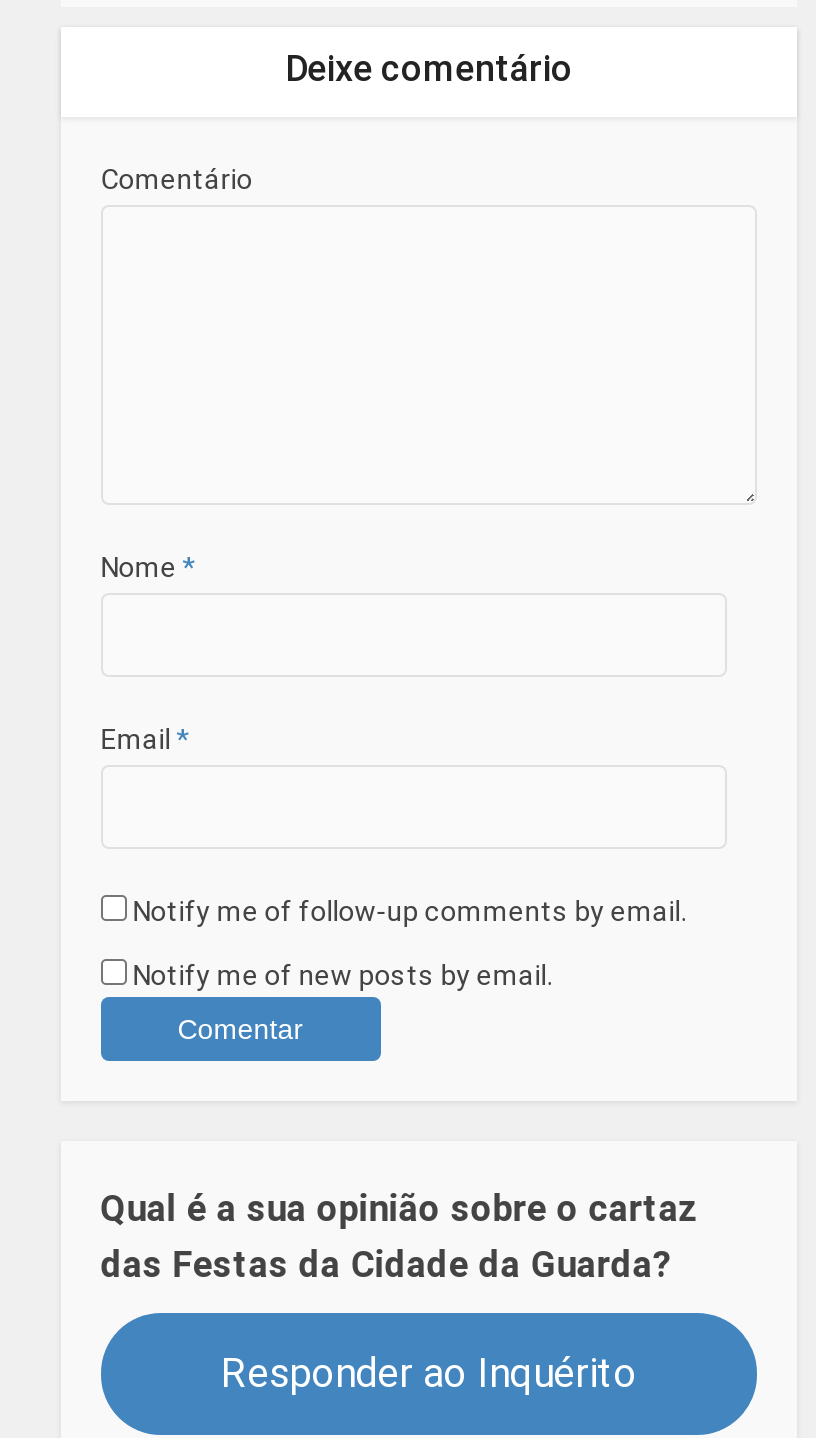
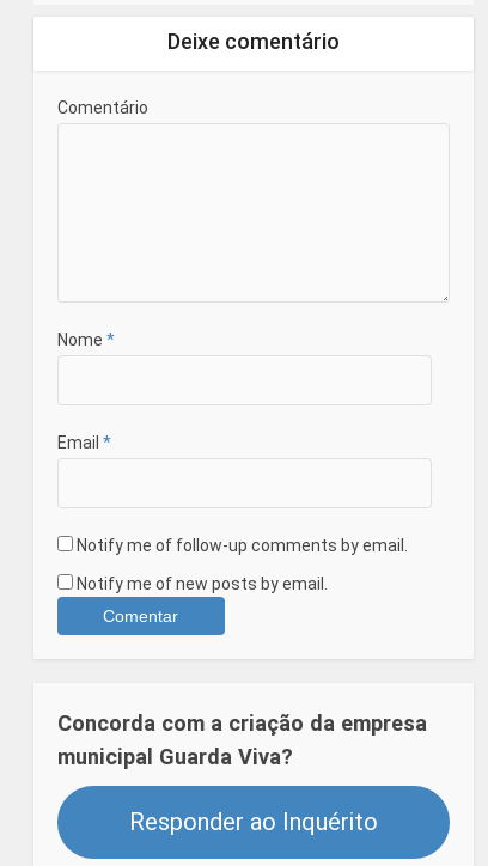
[100,1186,698,1284] Qual é a sua opinião sobre o cartaz | das Festas da Cidade da Guarda? -> [57,710,427,769] Concorda com a criação da empresa | municipal Guarda Viva?

